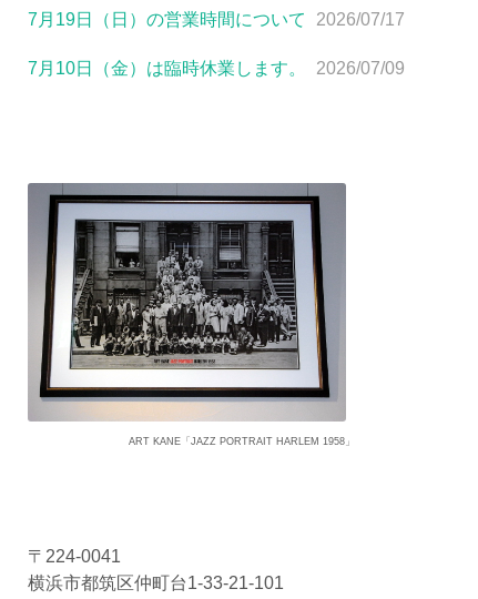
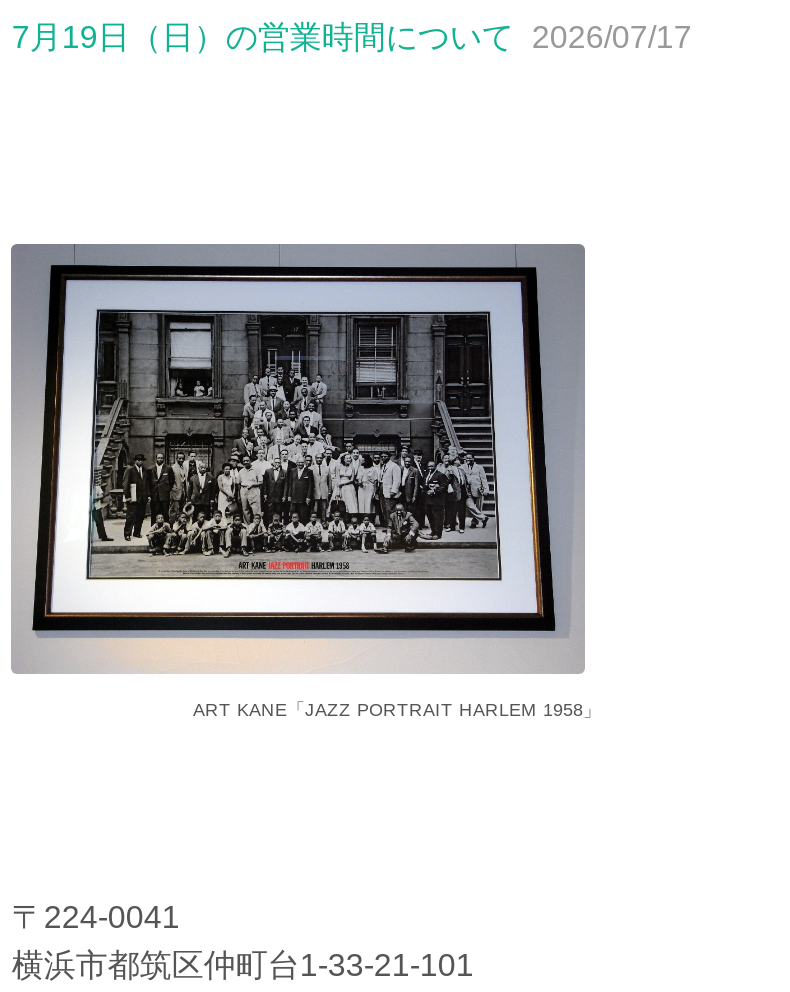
[28,59,405,78] 7月10日（金）は臨時休業します。 2026/07/09 -> none

